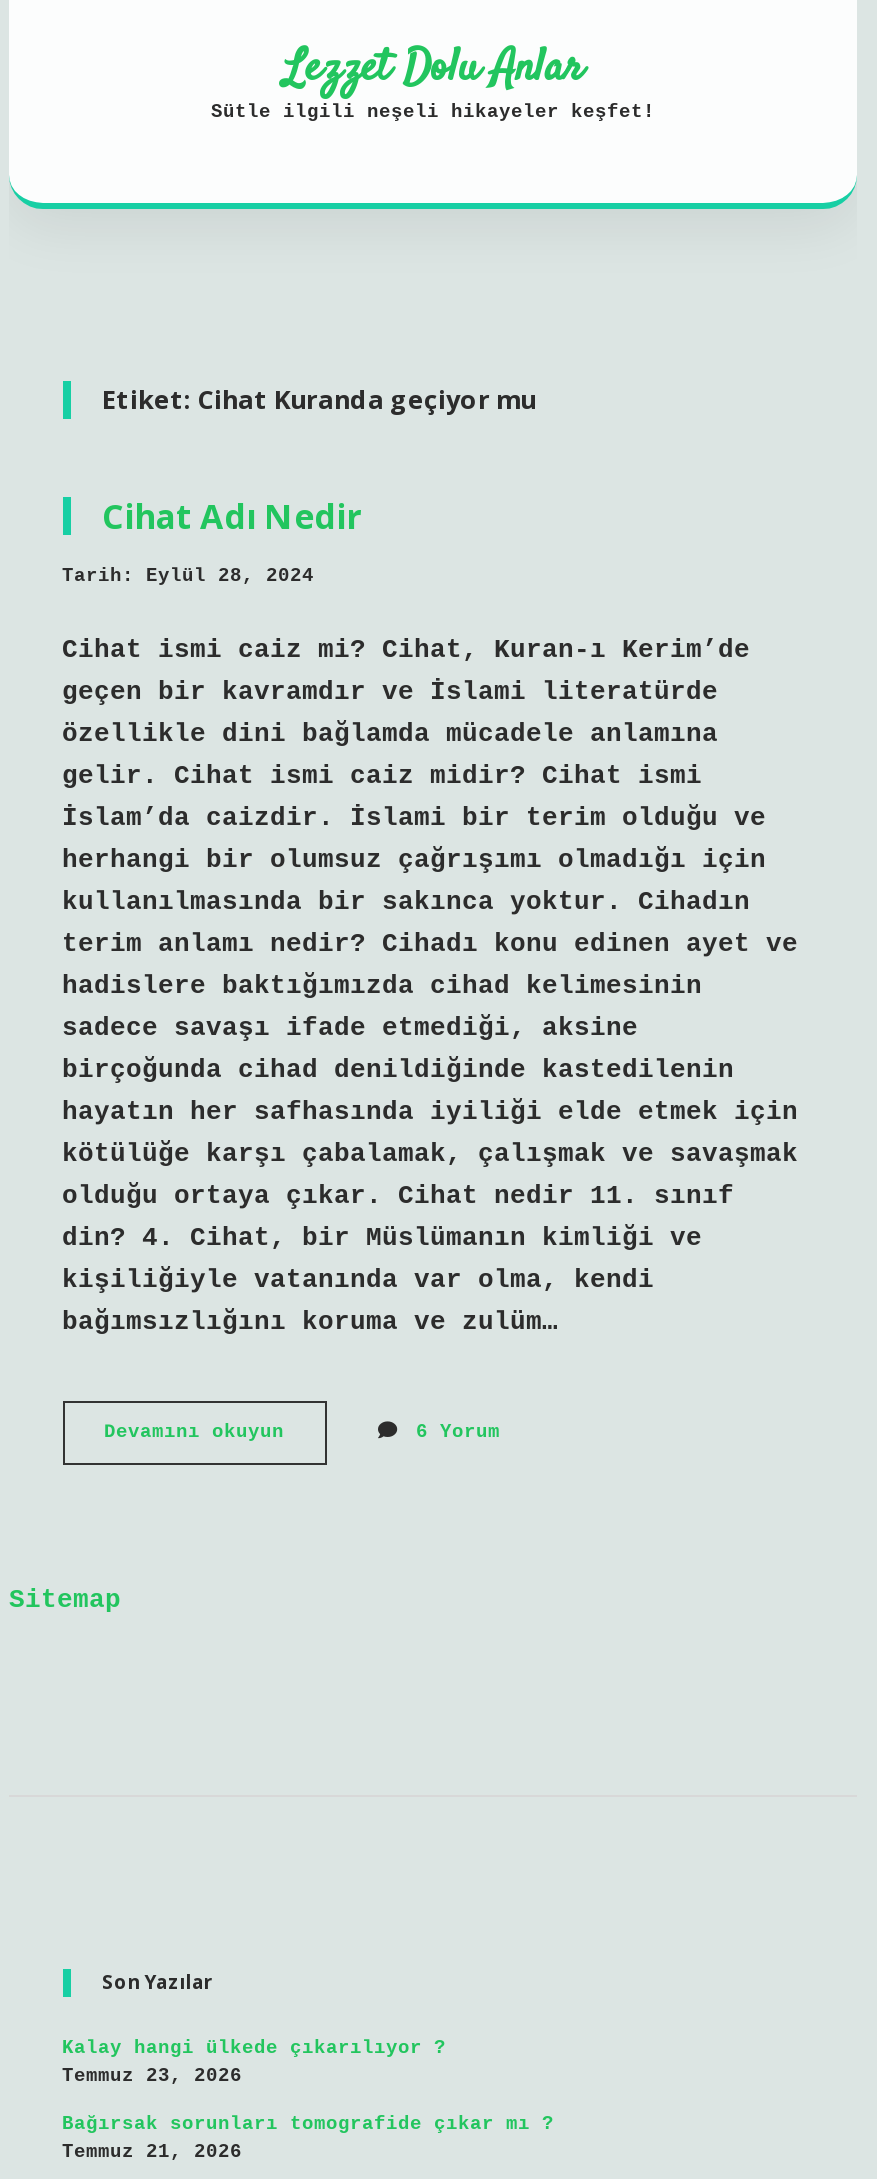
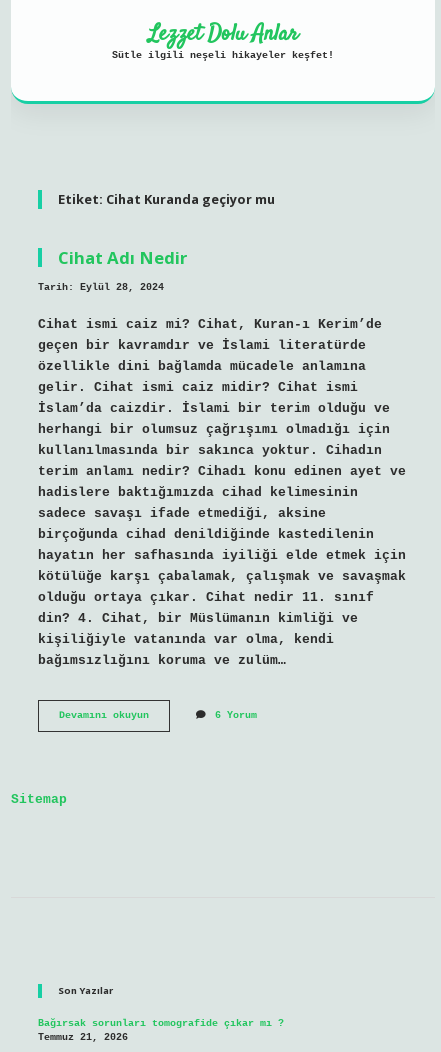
[62,2038,446,2088] Kalay hangi ülkede çıkarılıyor ? | Temmuz 23, 2026 -> none

